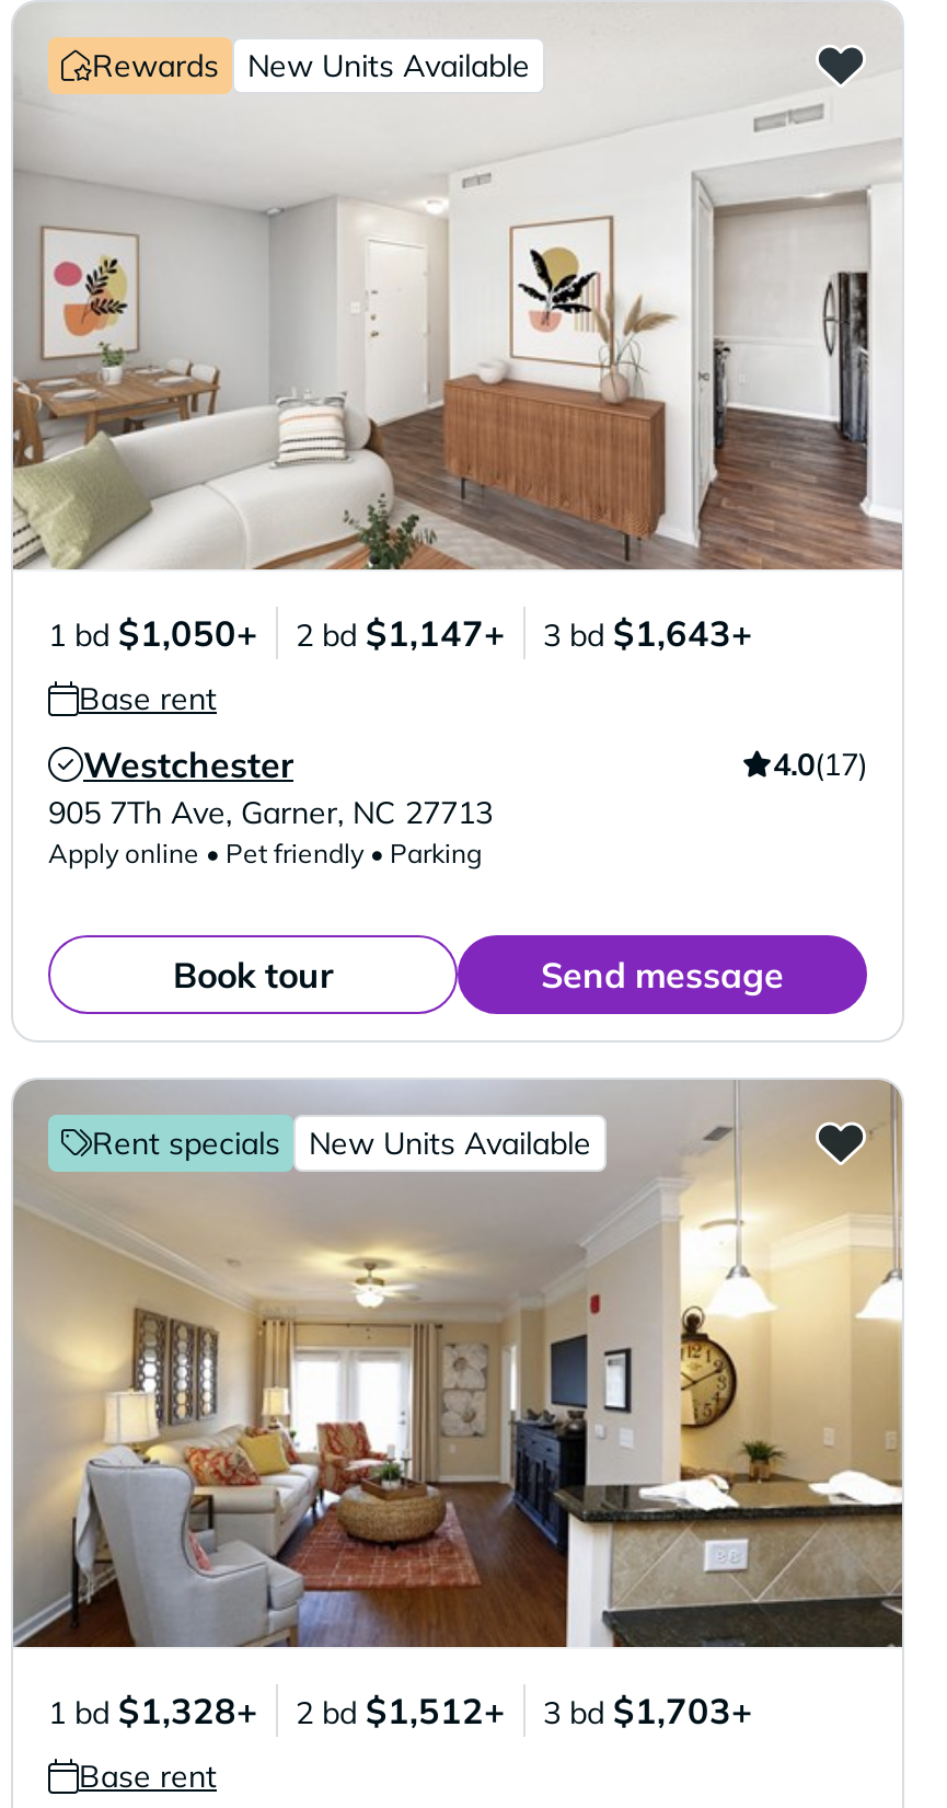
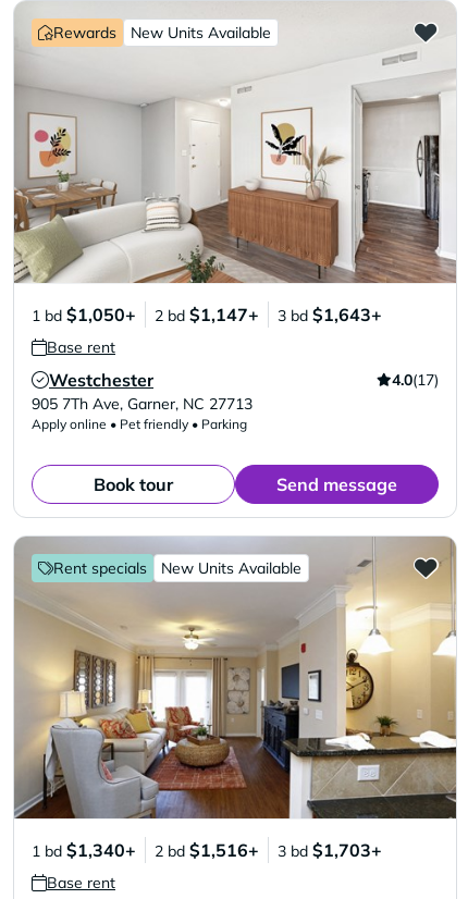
[48,1689,258,1732] 1 bd $1,328+ -> [32,839,136,861] 1 bd $1,340+
[296,1689,506,1732] 2 bd $1,512+ -> [155,839,259,861] 2 bd $1,516+

